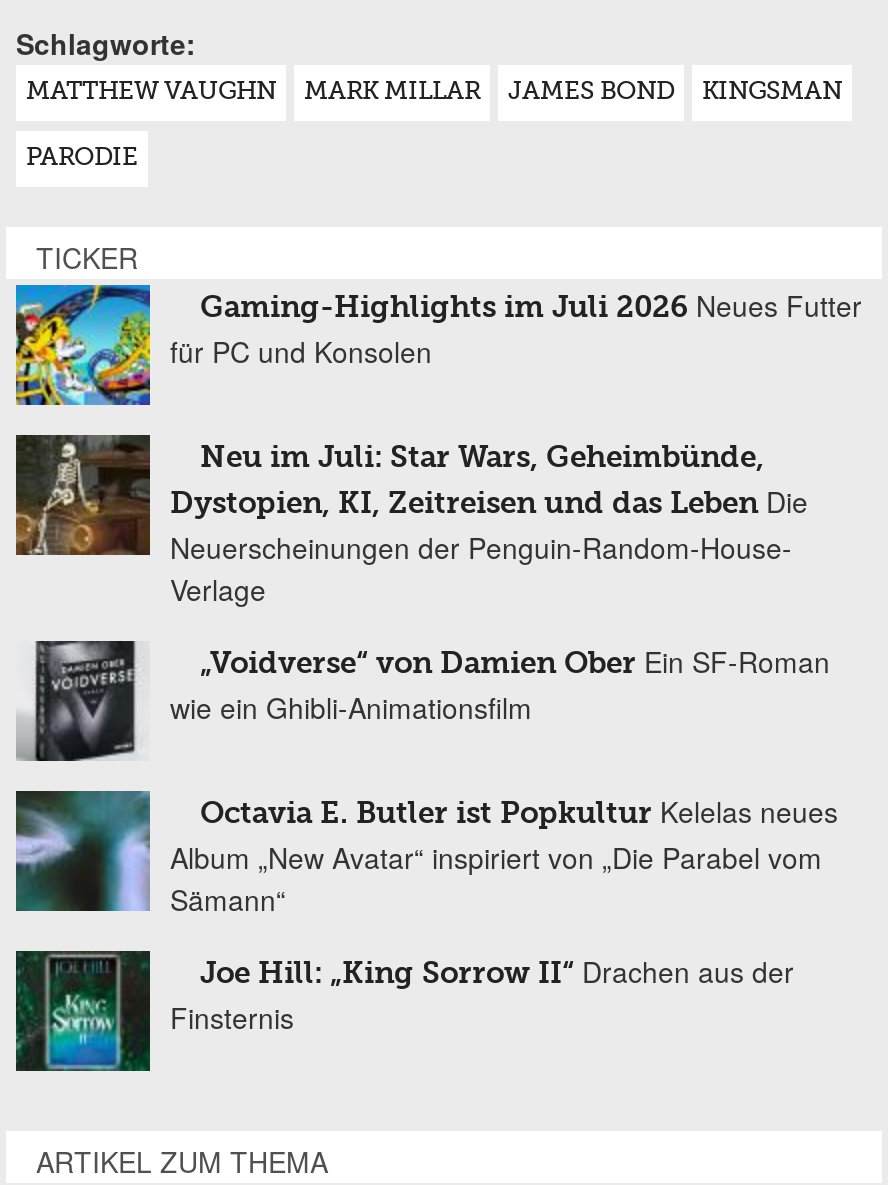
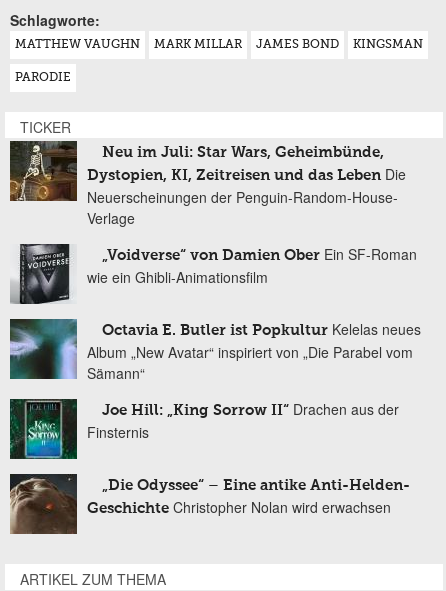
[14,283,862,407] [image] | Gaming-Highlights im Juli 2026 Neues Futter | für PC und Konsolen -> none
moved [12,433,838,1037] -> [8,140,421,442]: [image] | Neu im Juli: Star Wars, Geheimbünde, | Dystopien, KI, Zeitreisen und das Leben Die | ... | Joe Hill: „King Sorrow II“ Drachen aus der | Finsternis
none -> [9,475,410,535] [image] | „Die Odyssee“ – Eine antike Anti-Helden- | Geschichte Christopher Nolan wird erwachsen

